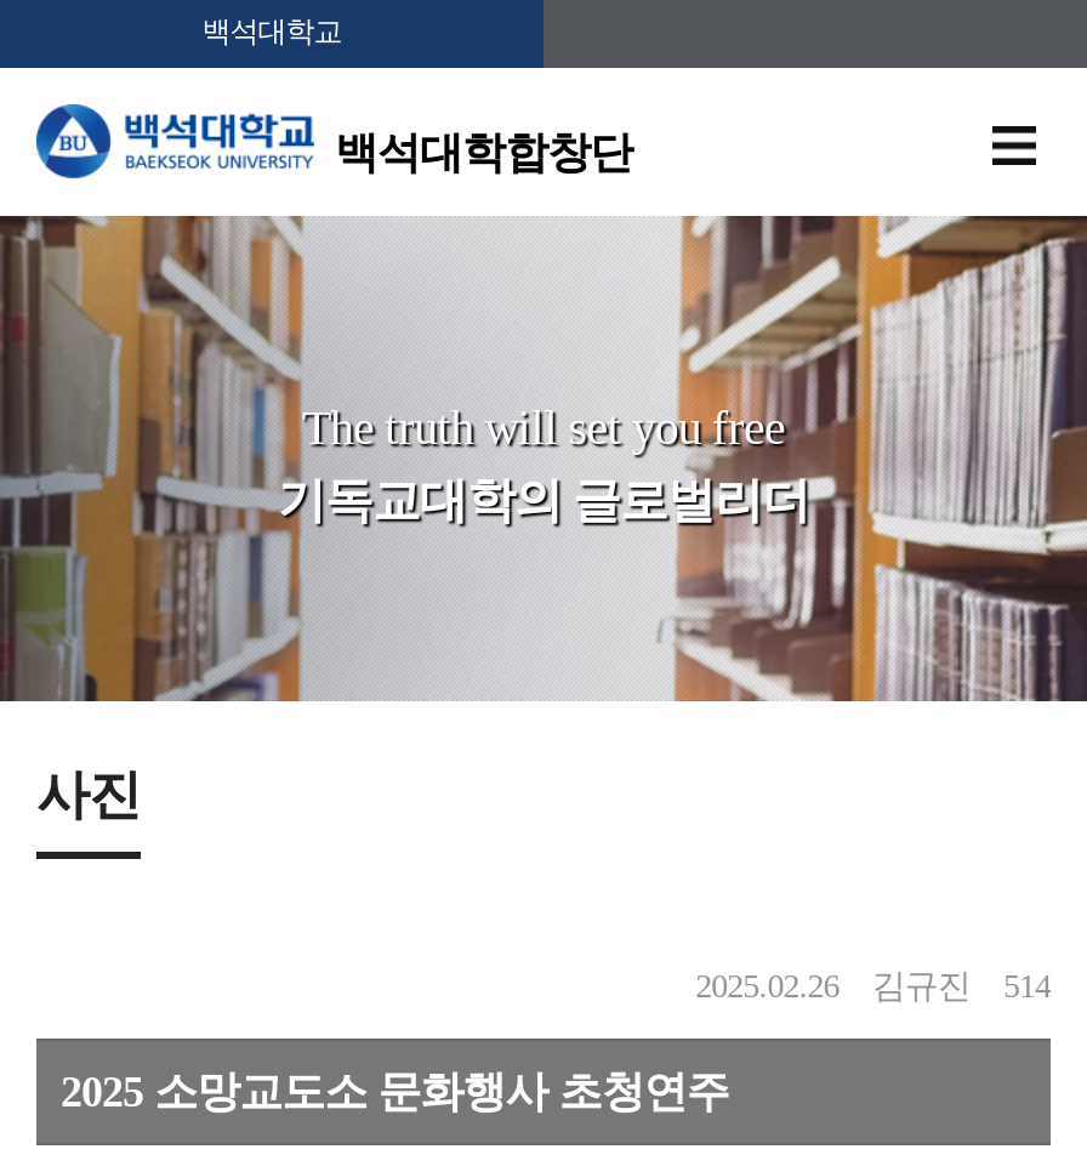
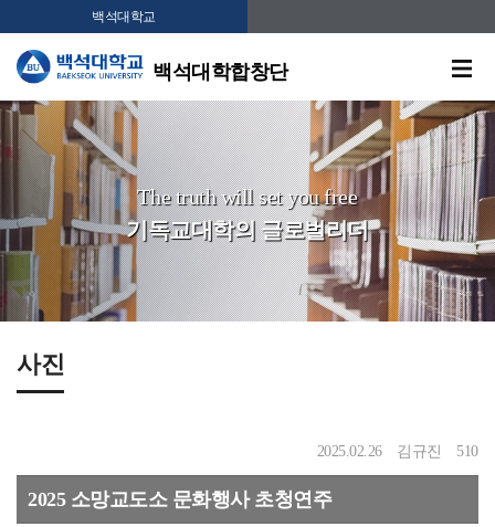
[695,968,1051,1005] 2025.02.26 김규진 514 -> [317,443,478,460] 2025.02.26 김규진 510

